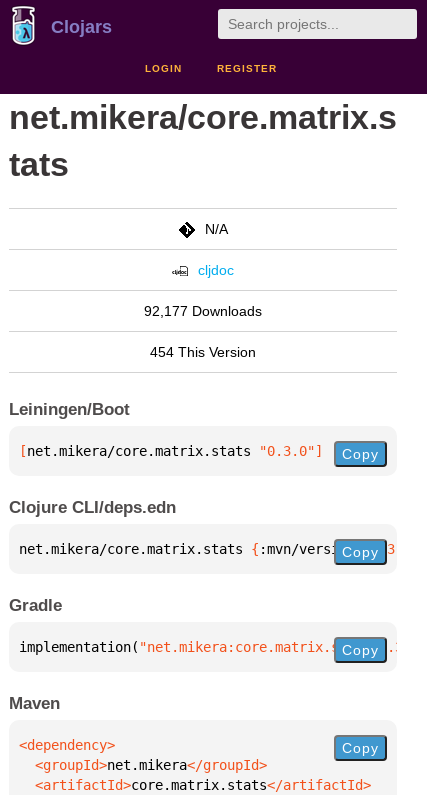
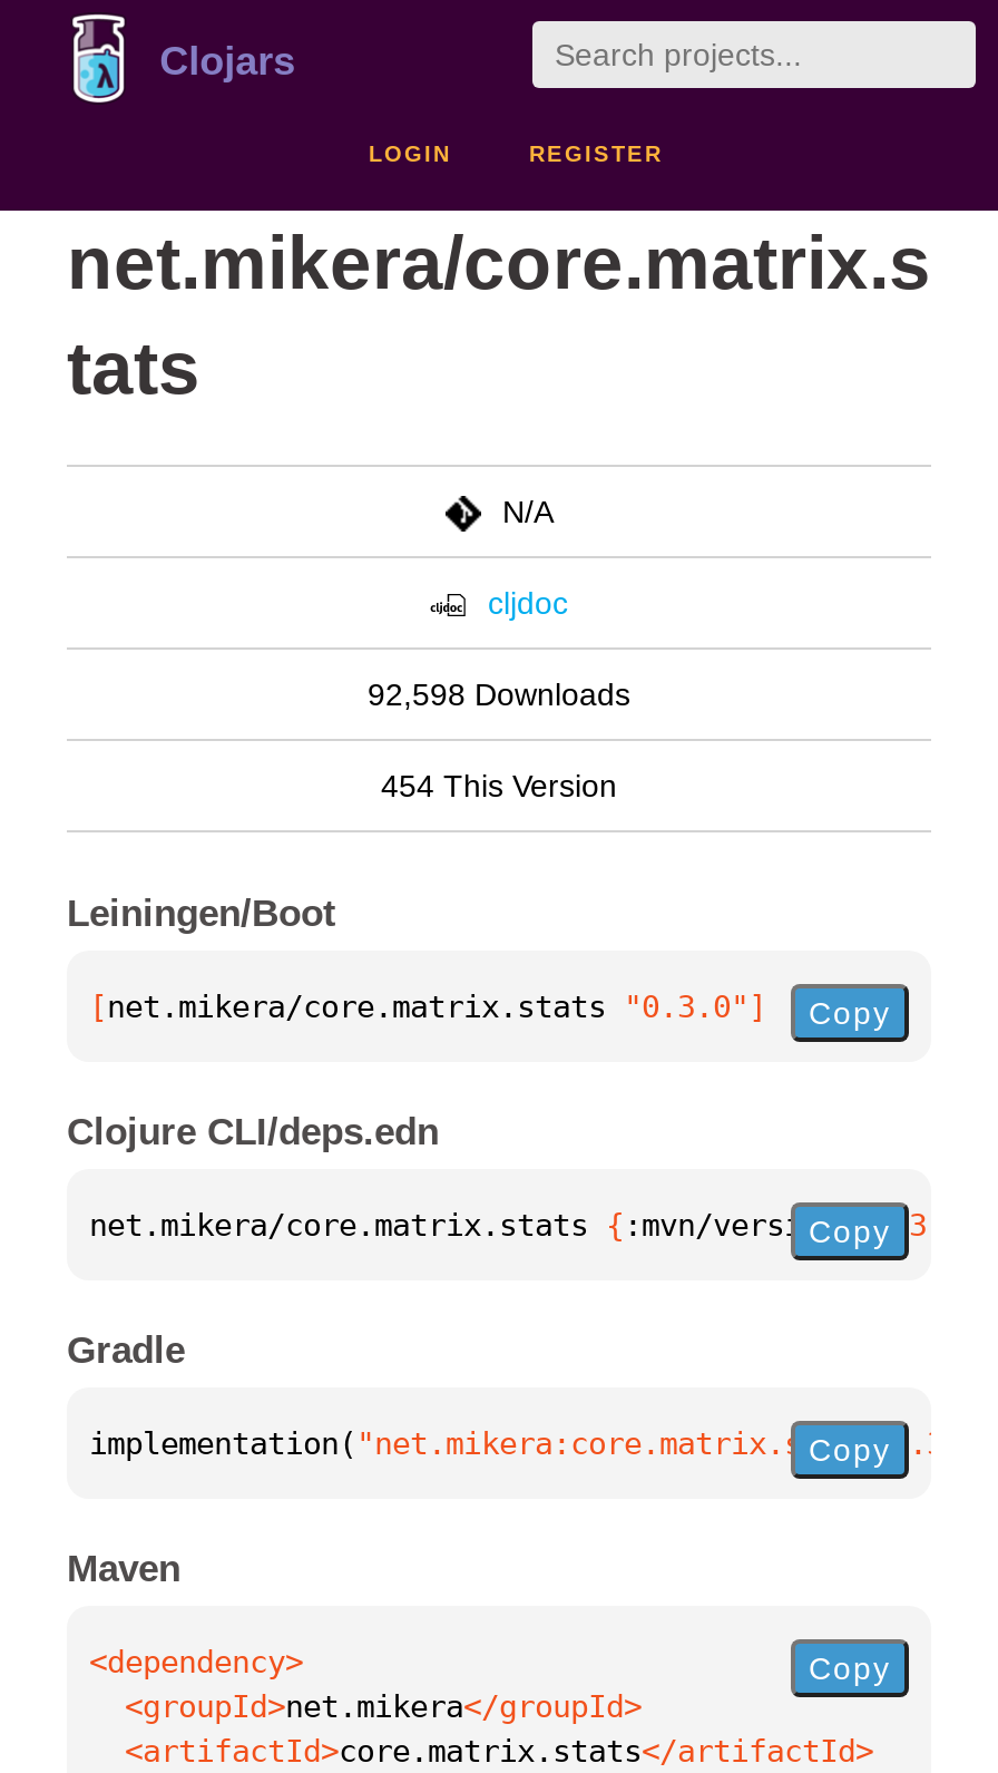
[144,303,262,319] 92,177 Downloads -> [368,676,630,712] 92,598 Downloads

